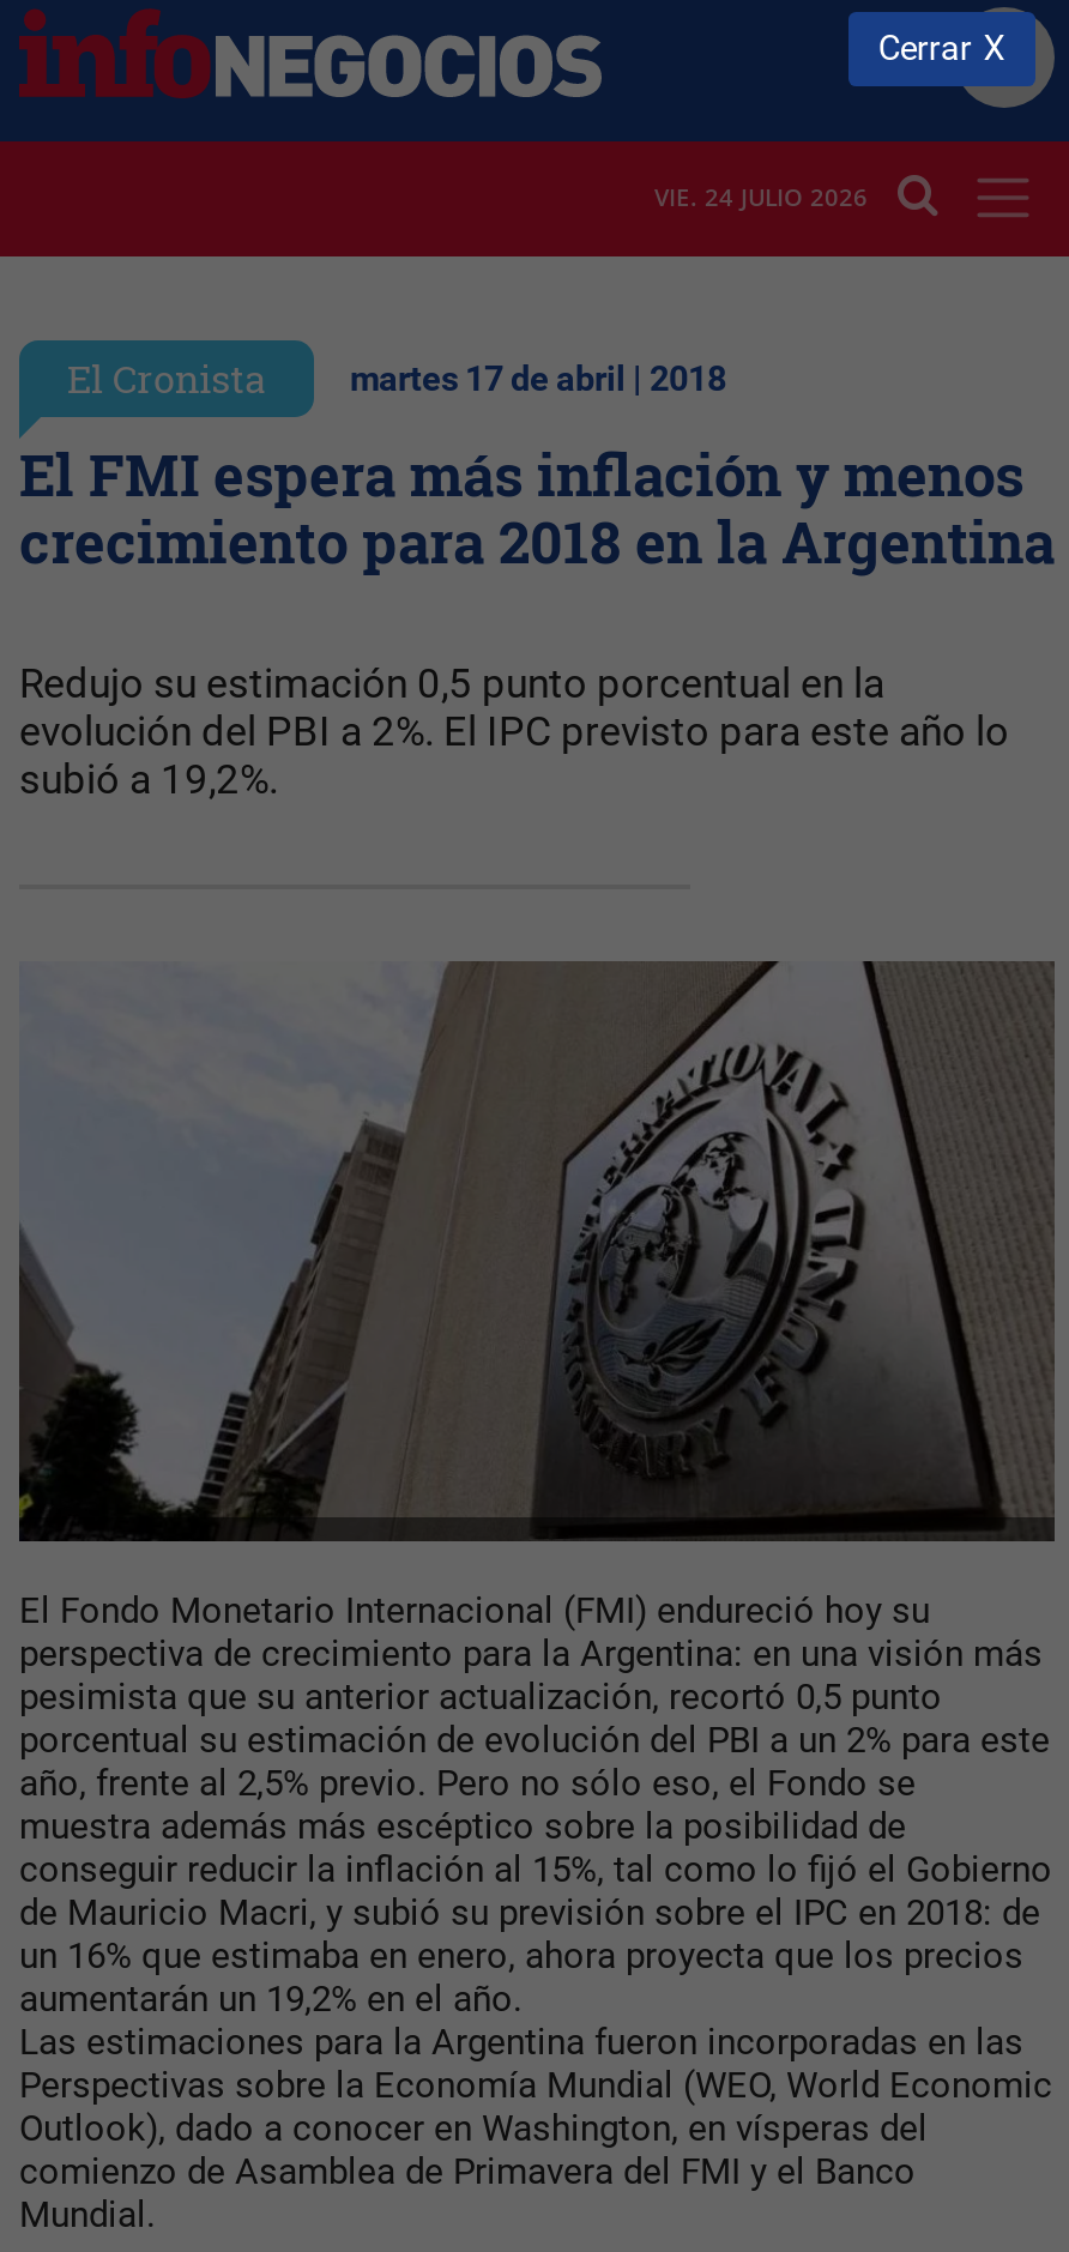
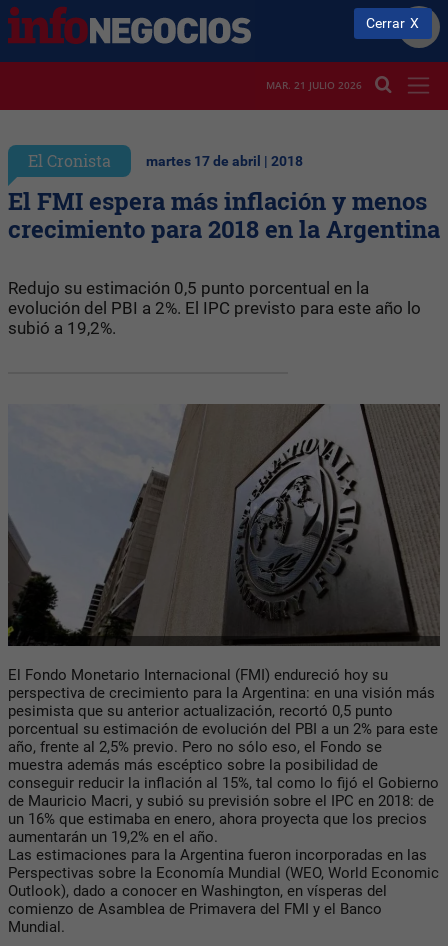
[654,180,868,214] VIE. 24 JULIO 2026 -> [266,78,362,92] MAR. 21 JULIO 2026

